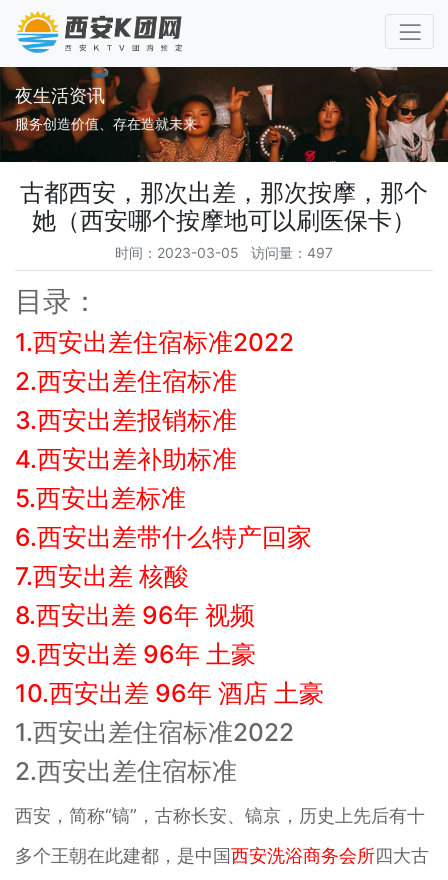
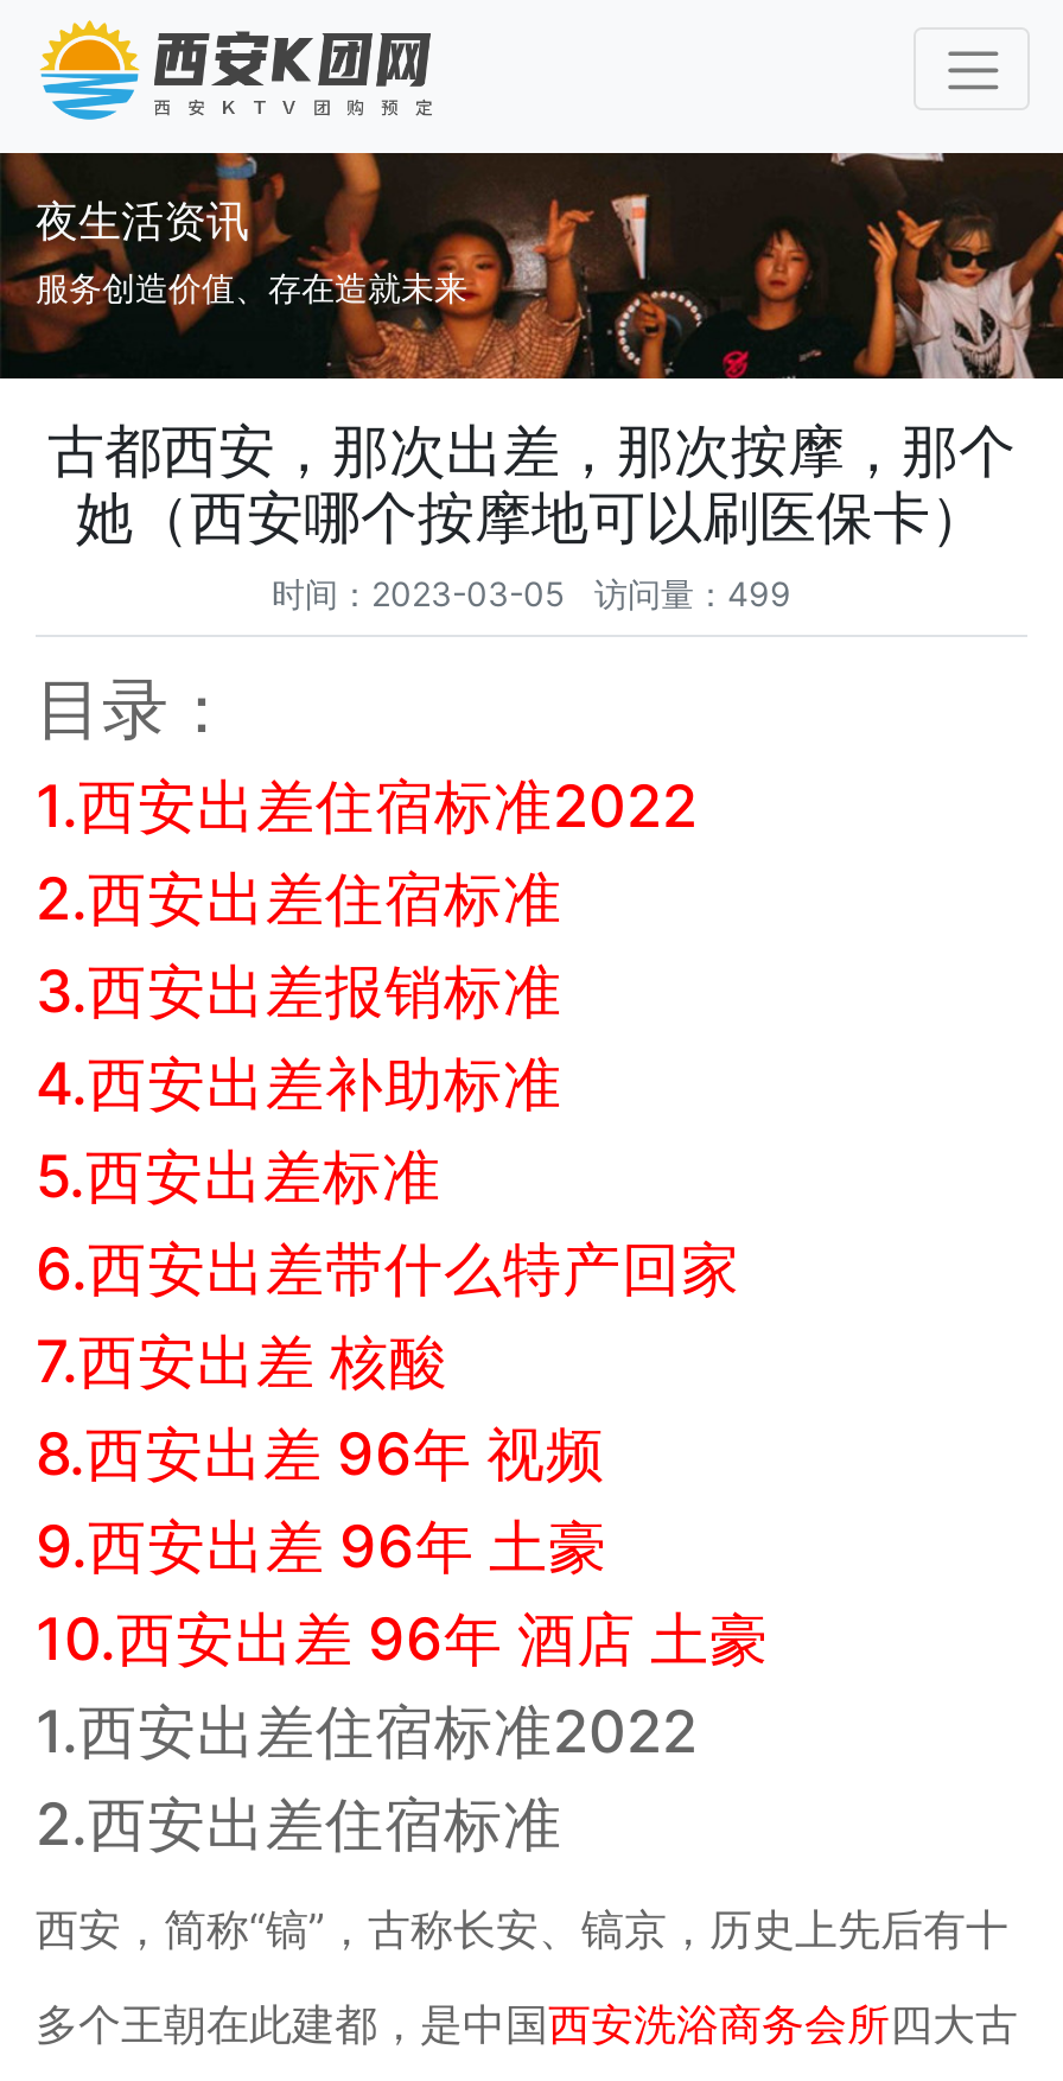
[115,244,333,261] 时间：2023-03-05 访问量：497 -> [272,573,791,613] 时间：2023-03-05 访问量：499

